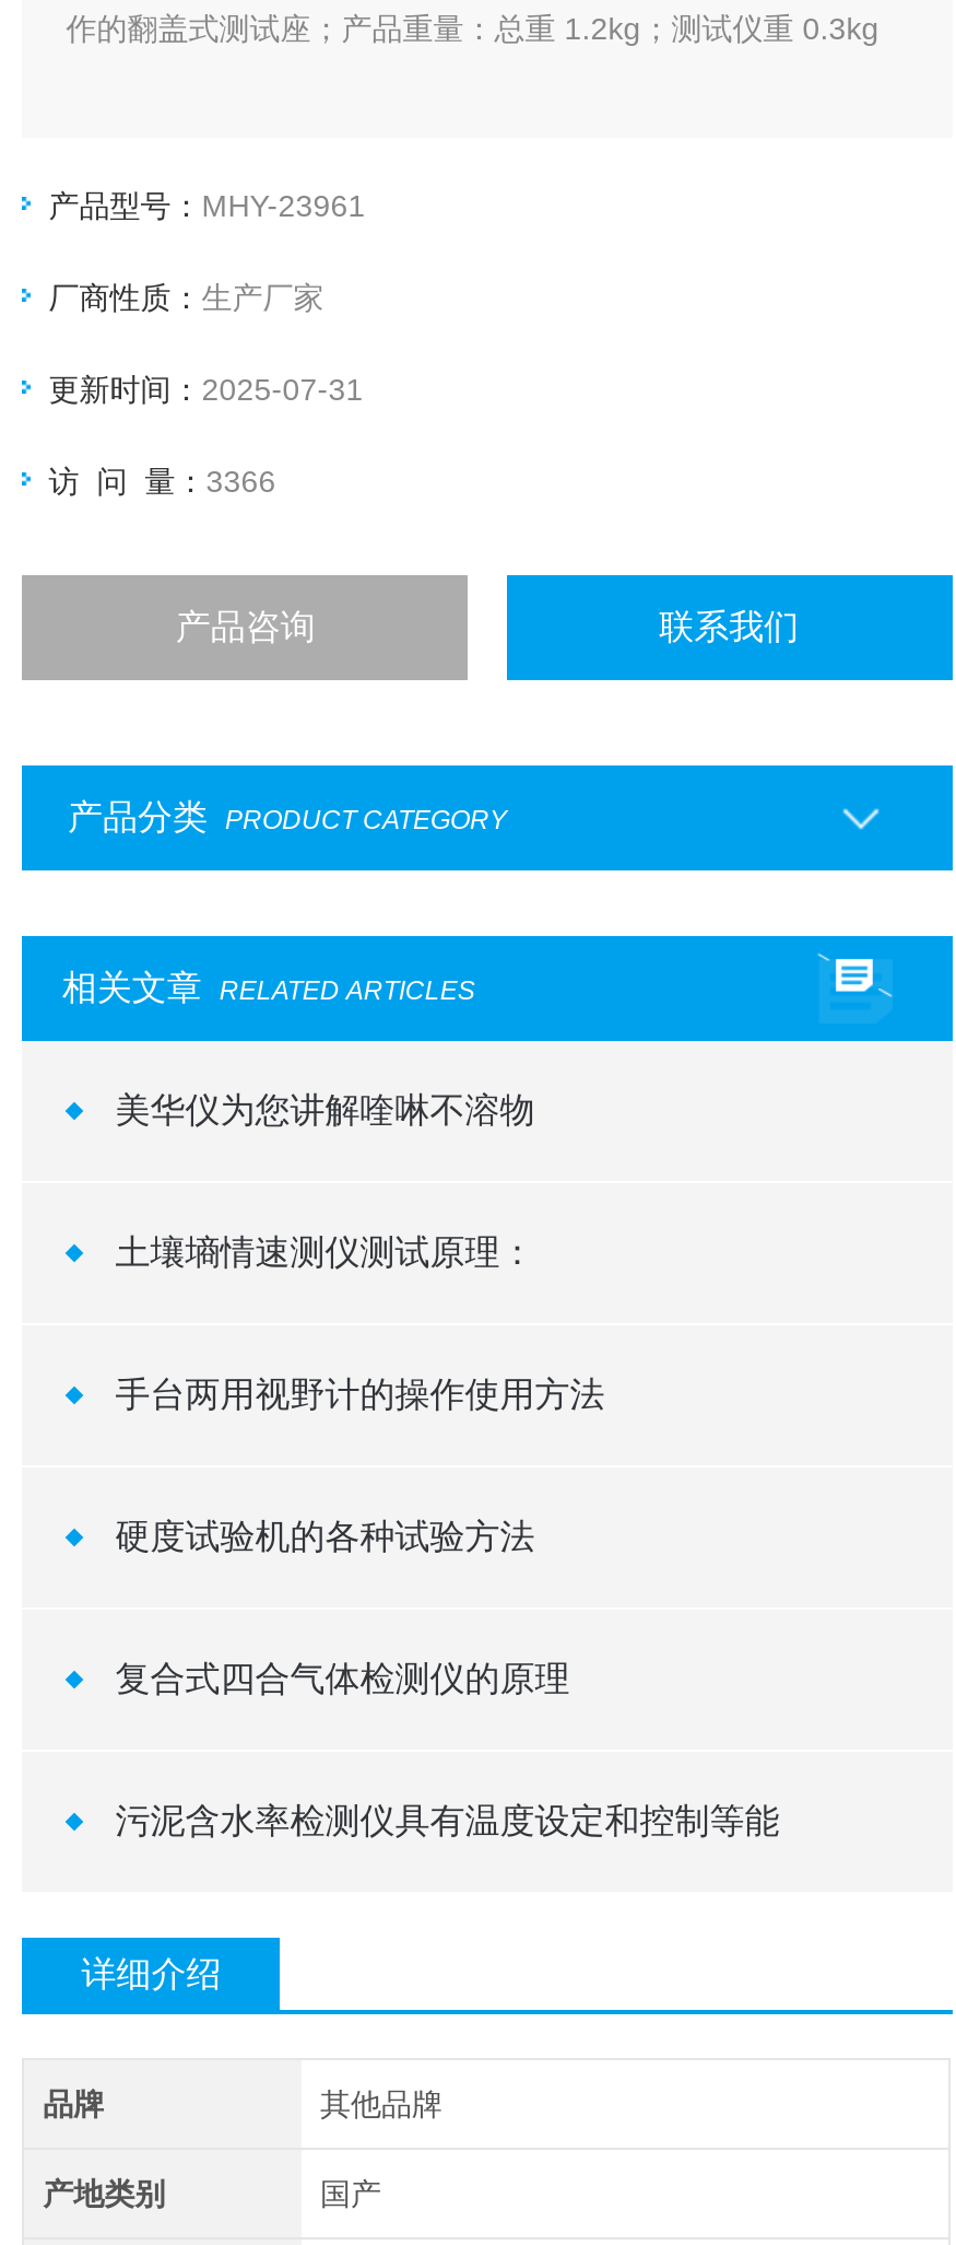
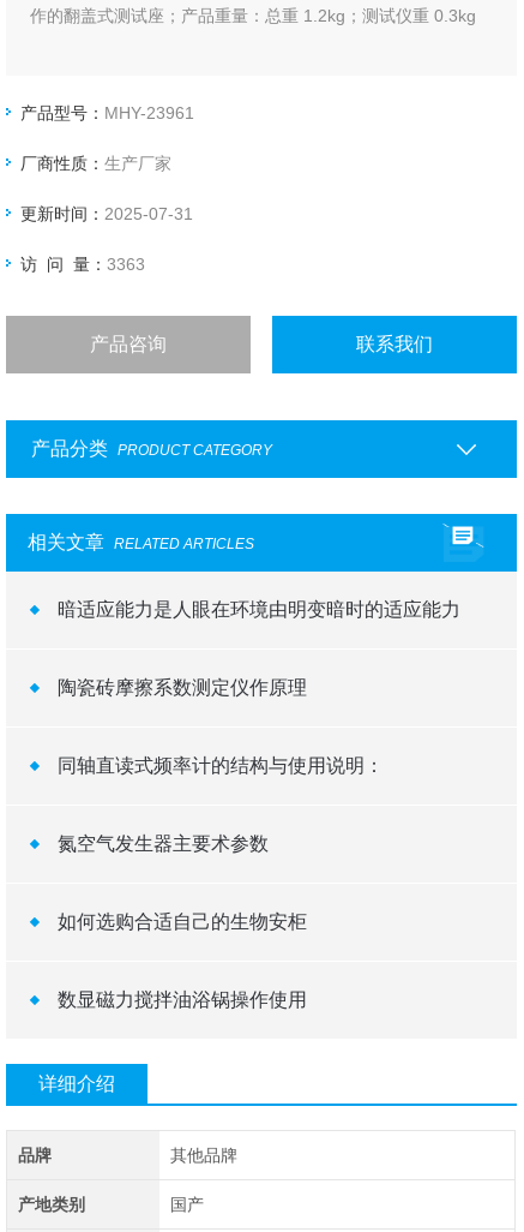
[49,464,276,499] 访 问 量：3366 -> [21,255,145,274] 访 问 量：3363
[115,1092,535,1129] 美华仪为您讲解喹啉不溶物 -> [57,599,460,620] 暗适应能力是人眼在环境由明变暗时的适应能力
[115,1234,535,1271] 土壤墒情速测仪测试原理： -> [57,677,307,698] 陶瓷砖摩擦系数测定仪作原理
[115,1376,605,1413] 手台两用视野计的操作使用方法 -> [57,755,383,776] 同轴直读式频率计的结构与使用说明：
[115,1518,535,1555] 硬度试验机的各种试验方法 -> [57,833,268,854] 氮空气发生器主要术参数
[115,1660,570,1697] 复合式四合气体检测仪的原理 -> [57,912,307,932] 如何选购合适自己的生物安柜
[115,1802,780,1840] 污泥含水率检测仪具有温度设定和控制等能 -> [57,990,307,1010] 数显磁力搅拌油浴锅操作使用

